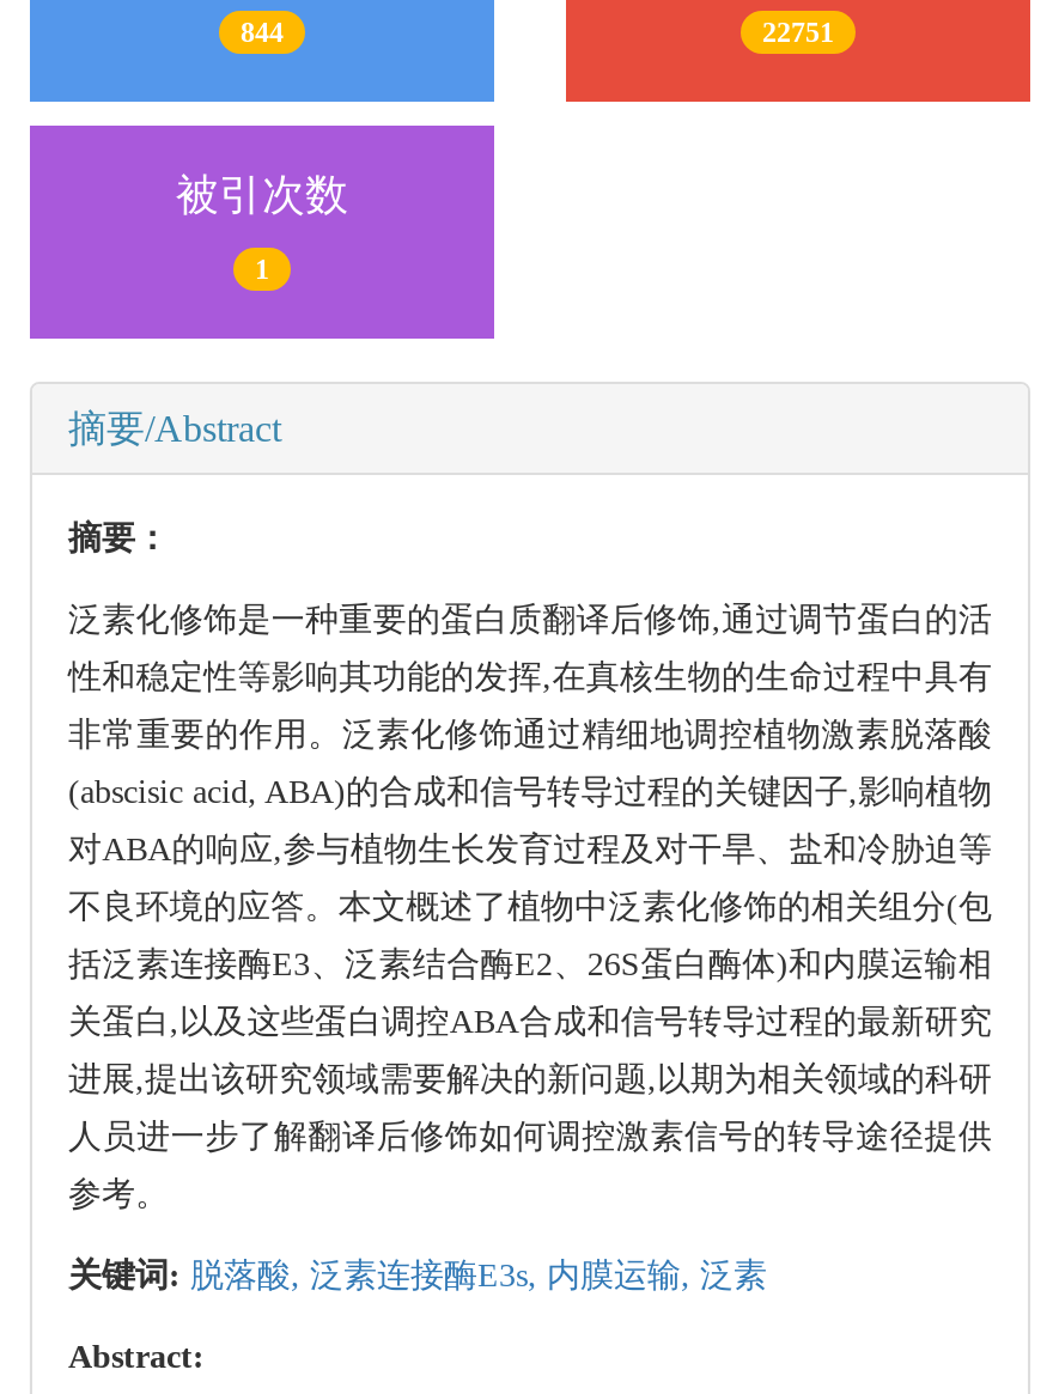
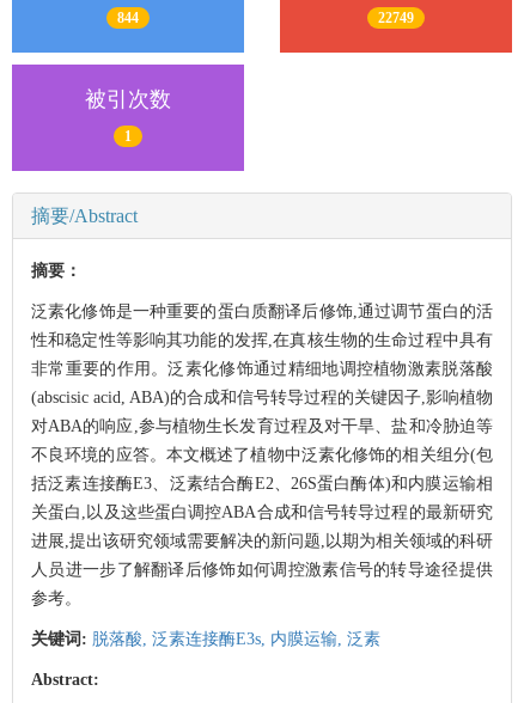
[762,15,834,48] 22751 -> [378,9,414,26] 22749

